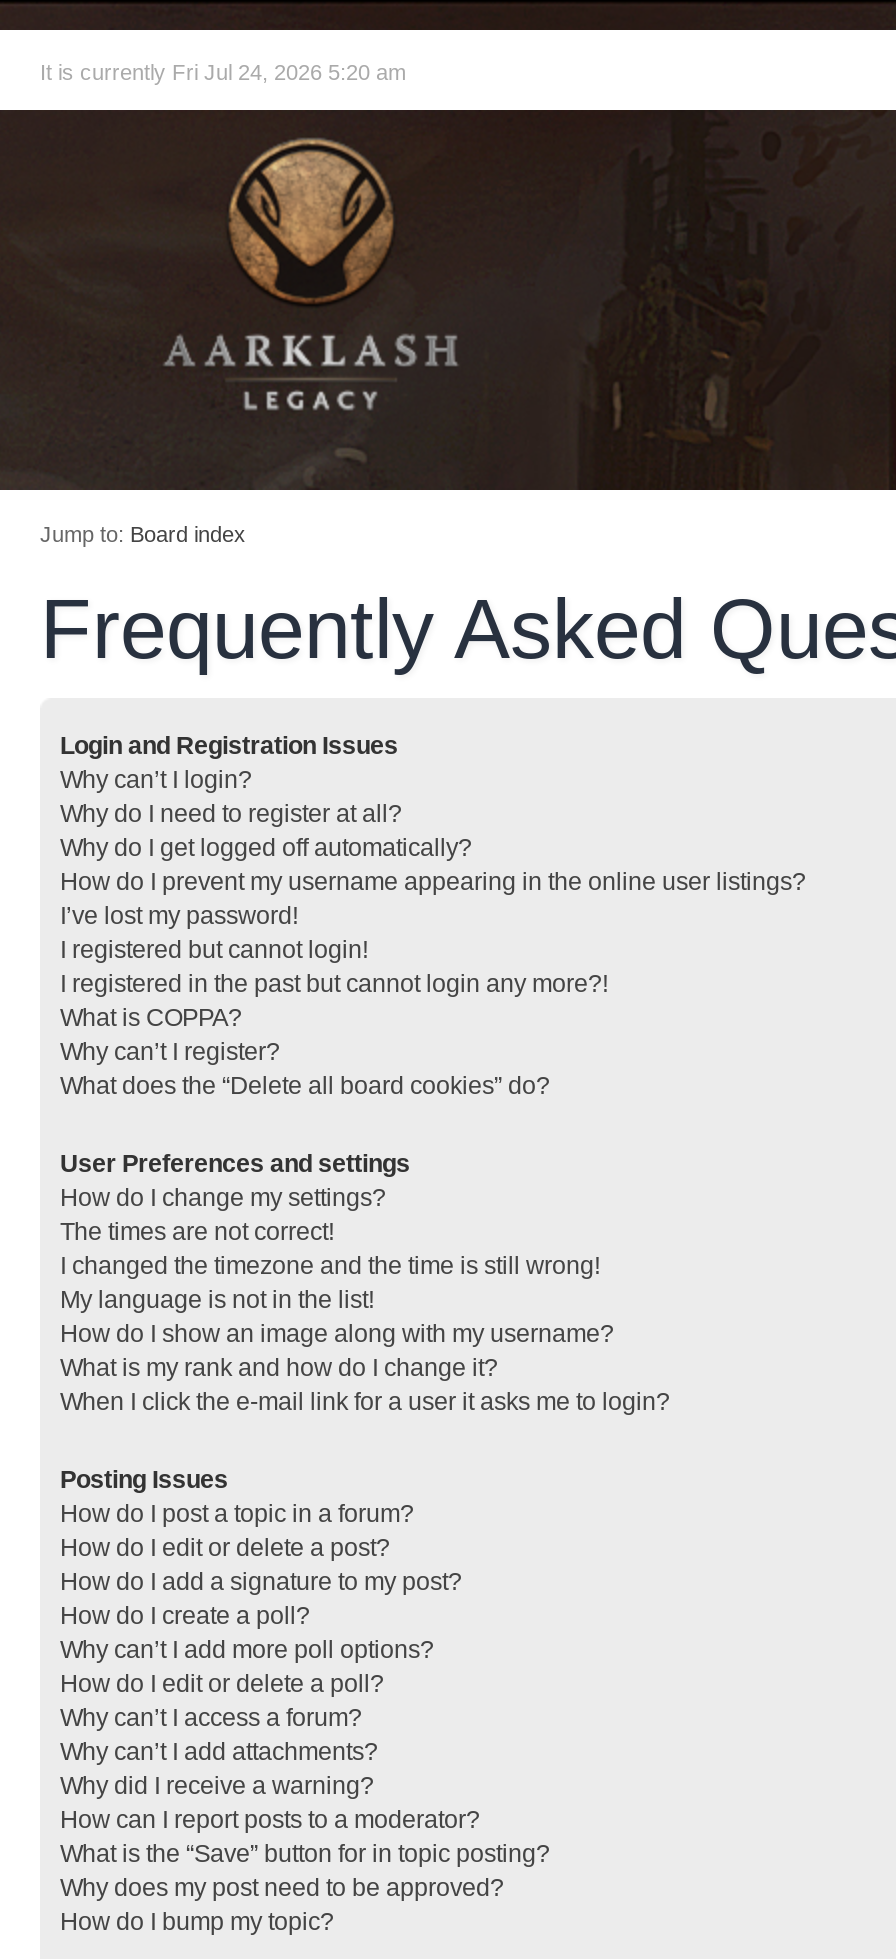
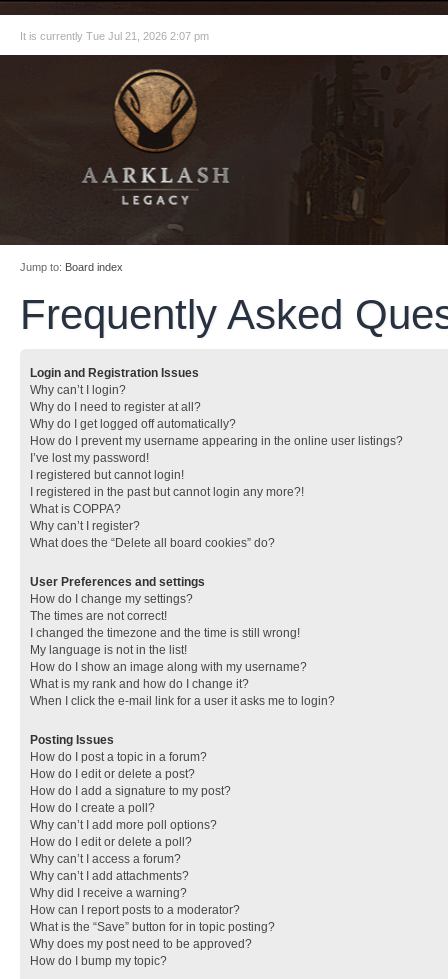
[40,60,406,84] It is currently Fri Jul 24, 2026 5:20 am -> [20,30,209,42] It is currently Tue Jul 21, 2026 2:07 pm

